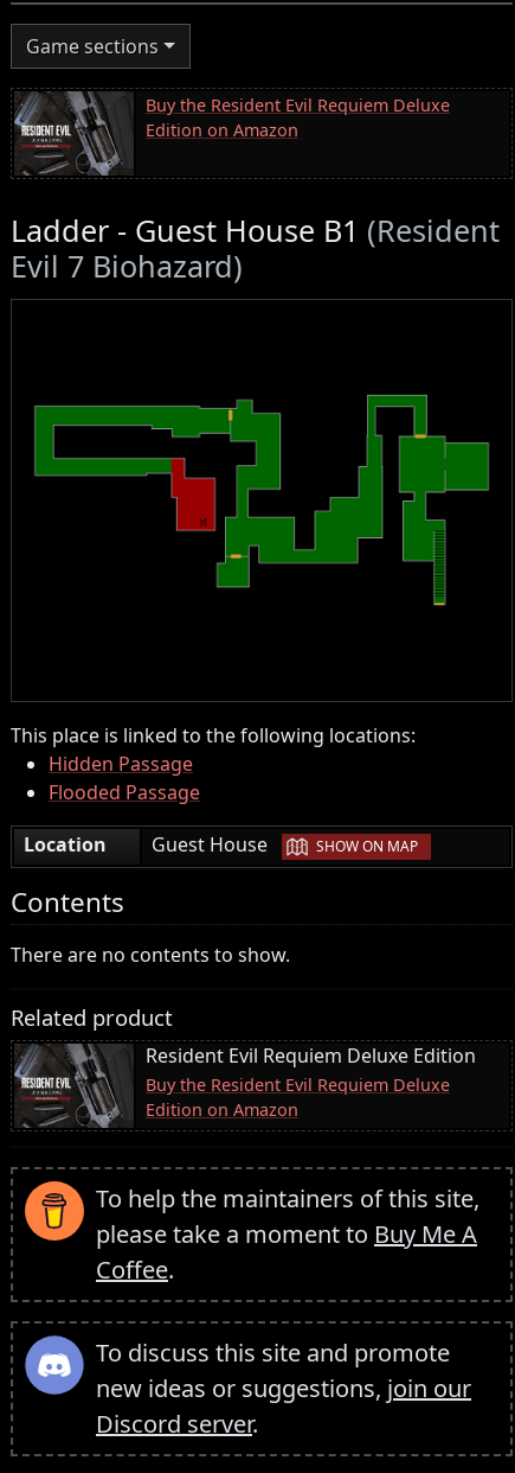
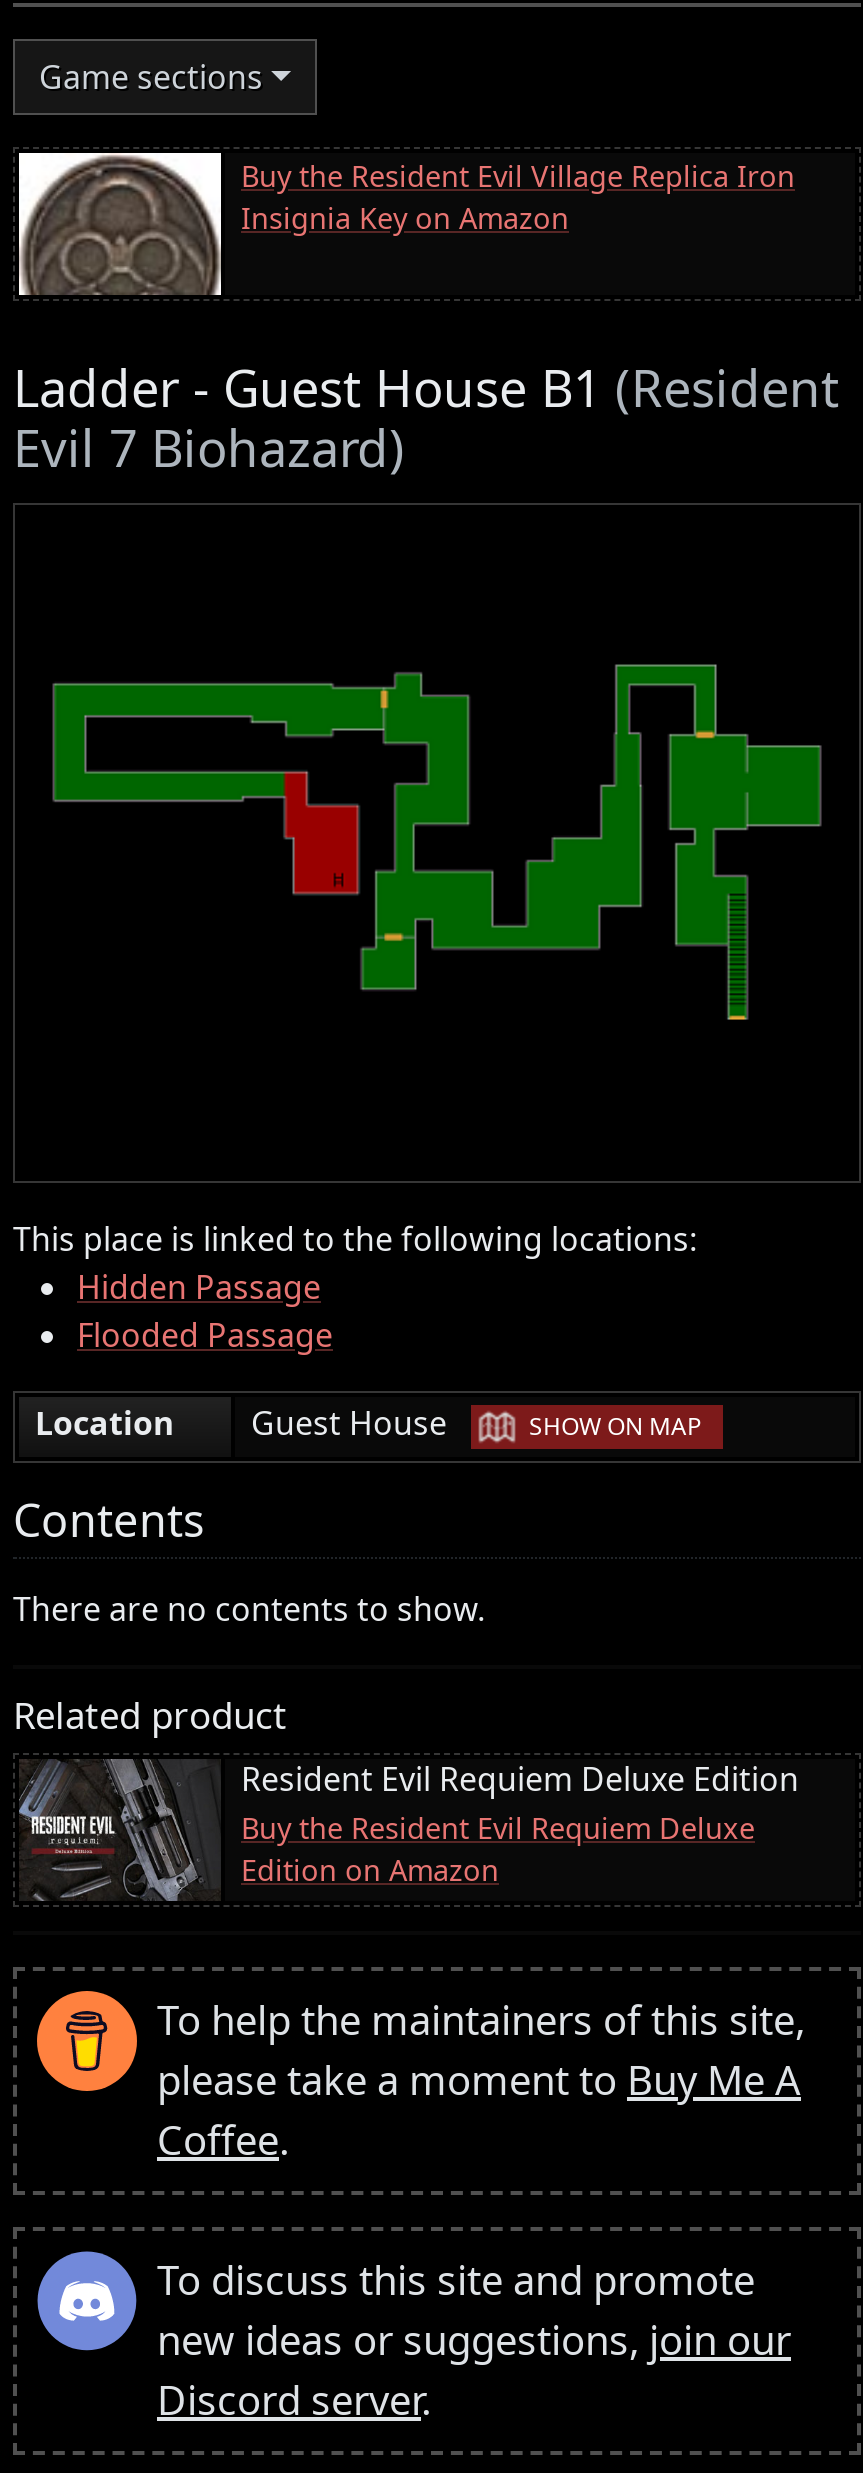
[14,91,450,176] [image] | Buy the Resident Evil Requiem Deluxe | Edition on Amazon -> [17,151,795,297] [image] | Buy the Resident Evil Village Replica Iron | Insignia Key on Amazon

